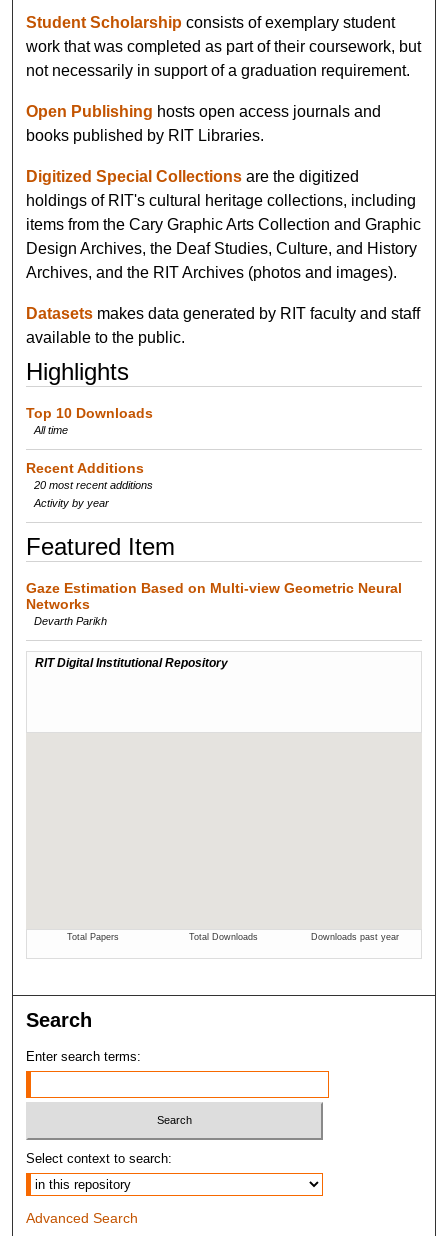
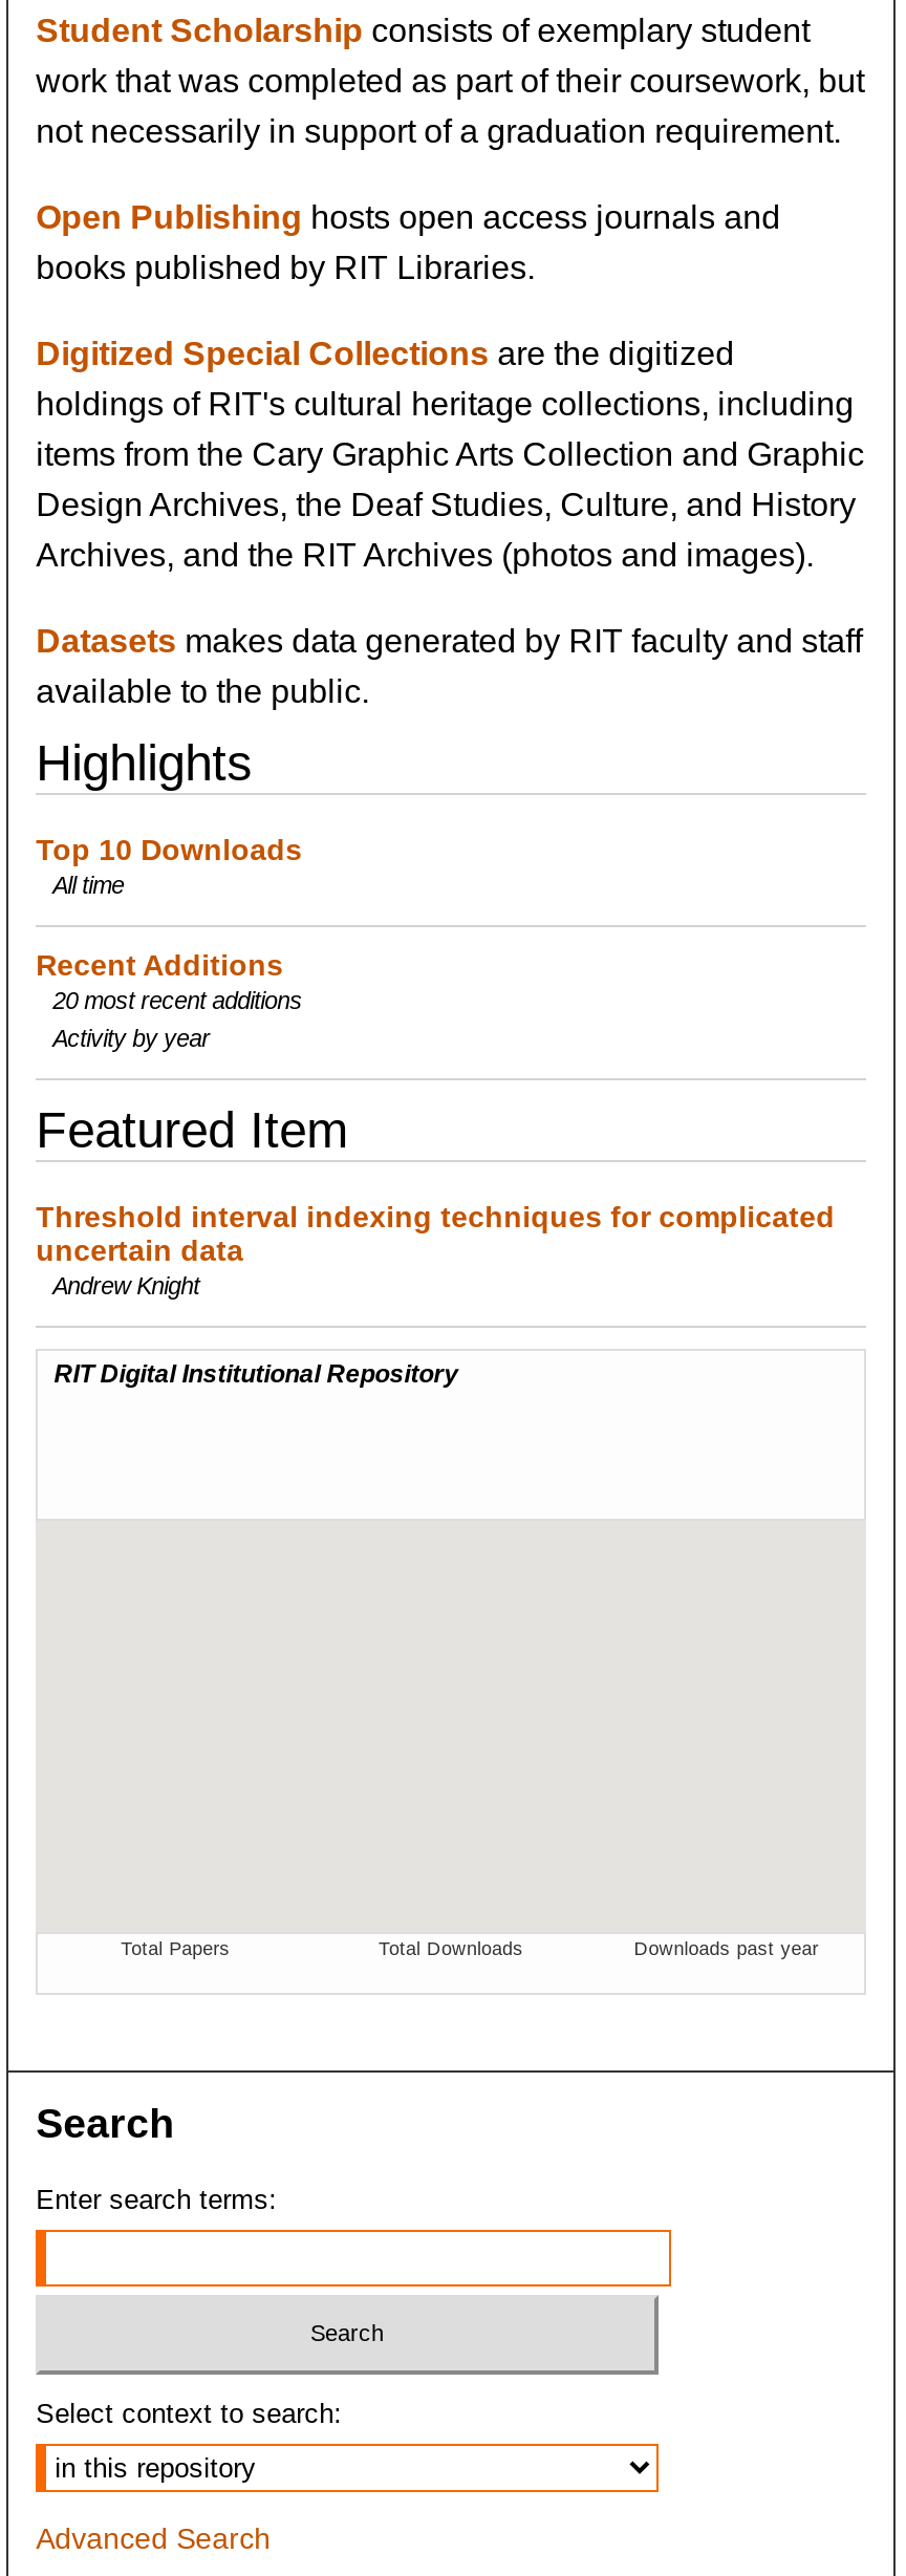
[26,580,402,627] Gaze Estimation Based on Multi-view Geometric Neural | Networks | Devarth Parikh -> [36,1199,835,1298] Threshold interval indexing techniques for complicated | uncertain data | Andrew Knight

